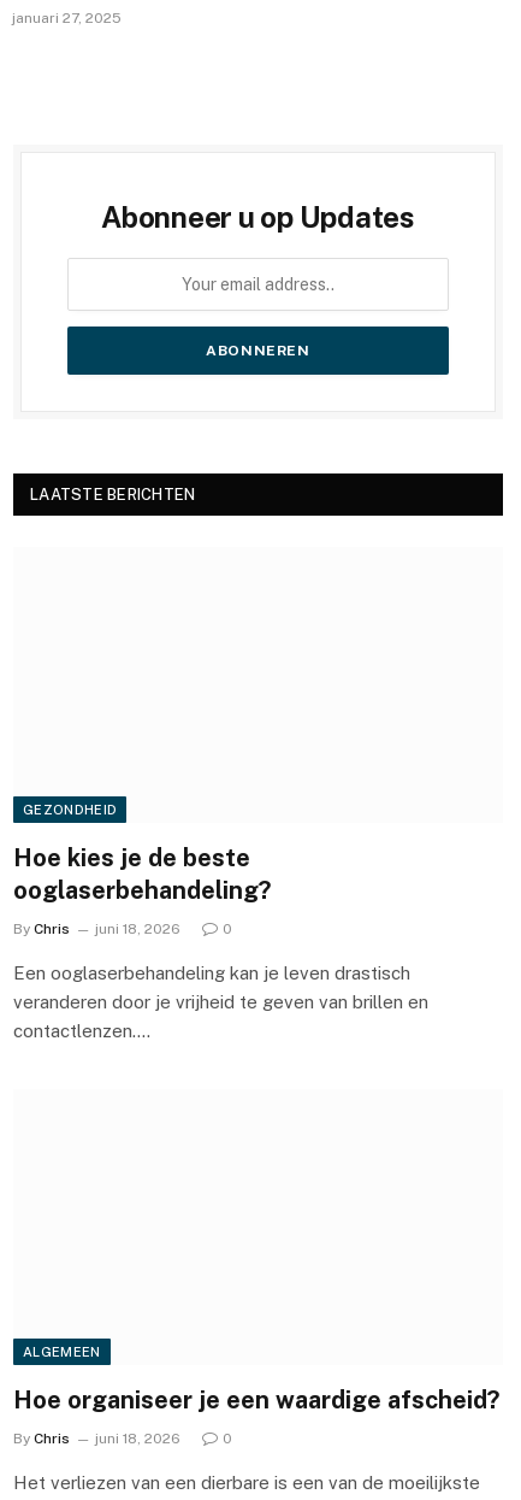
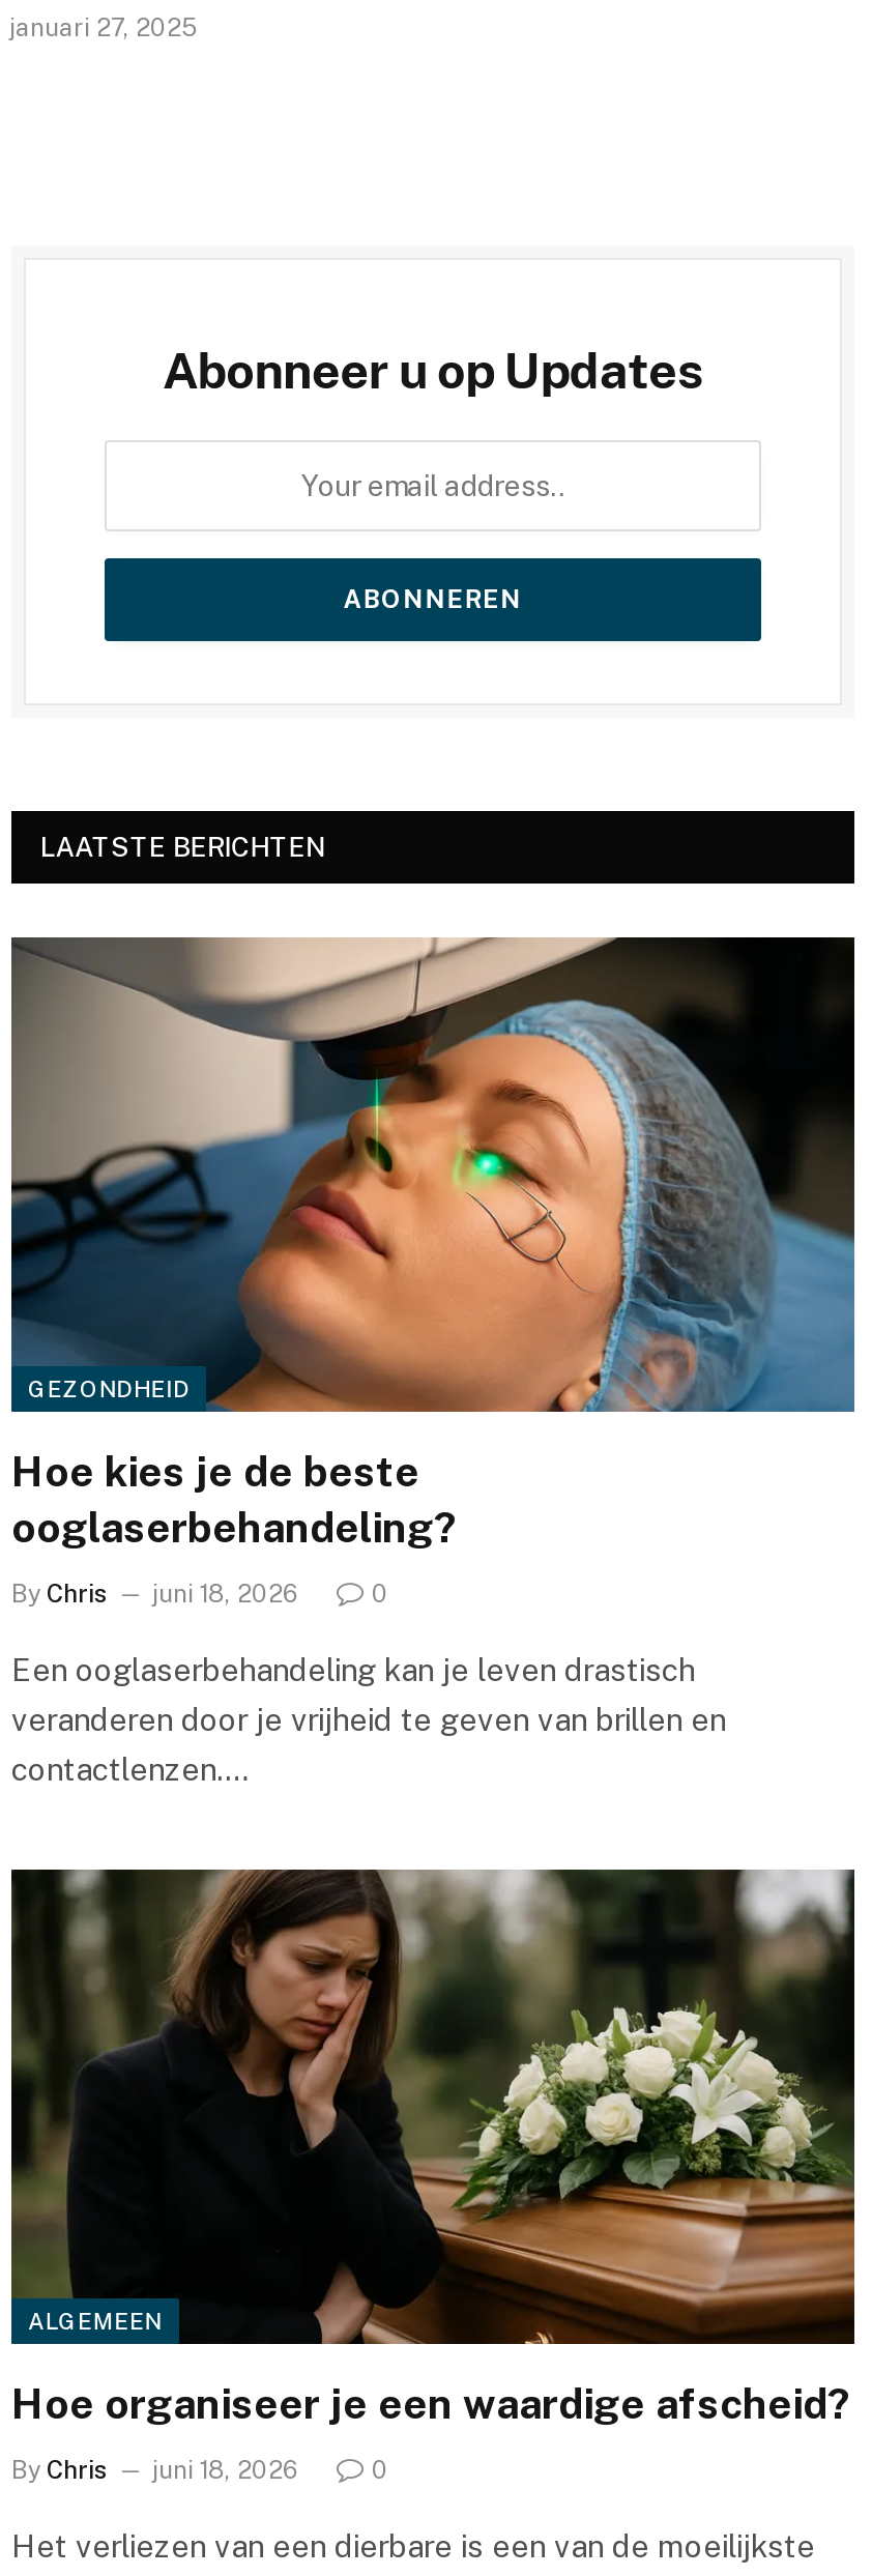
none -> [9,935,856,1414] [image]
none -> [9,1868,856,2346] [image]

